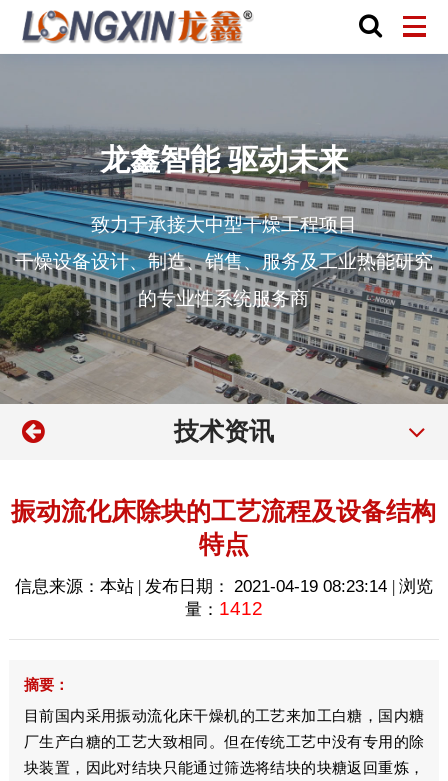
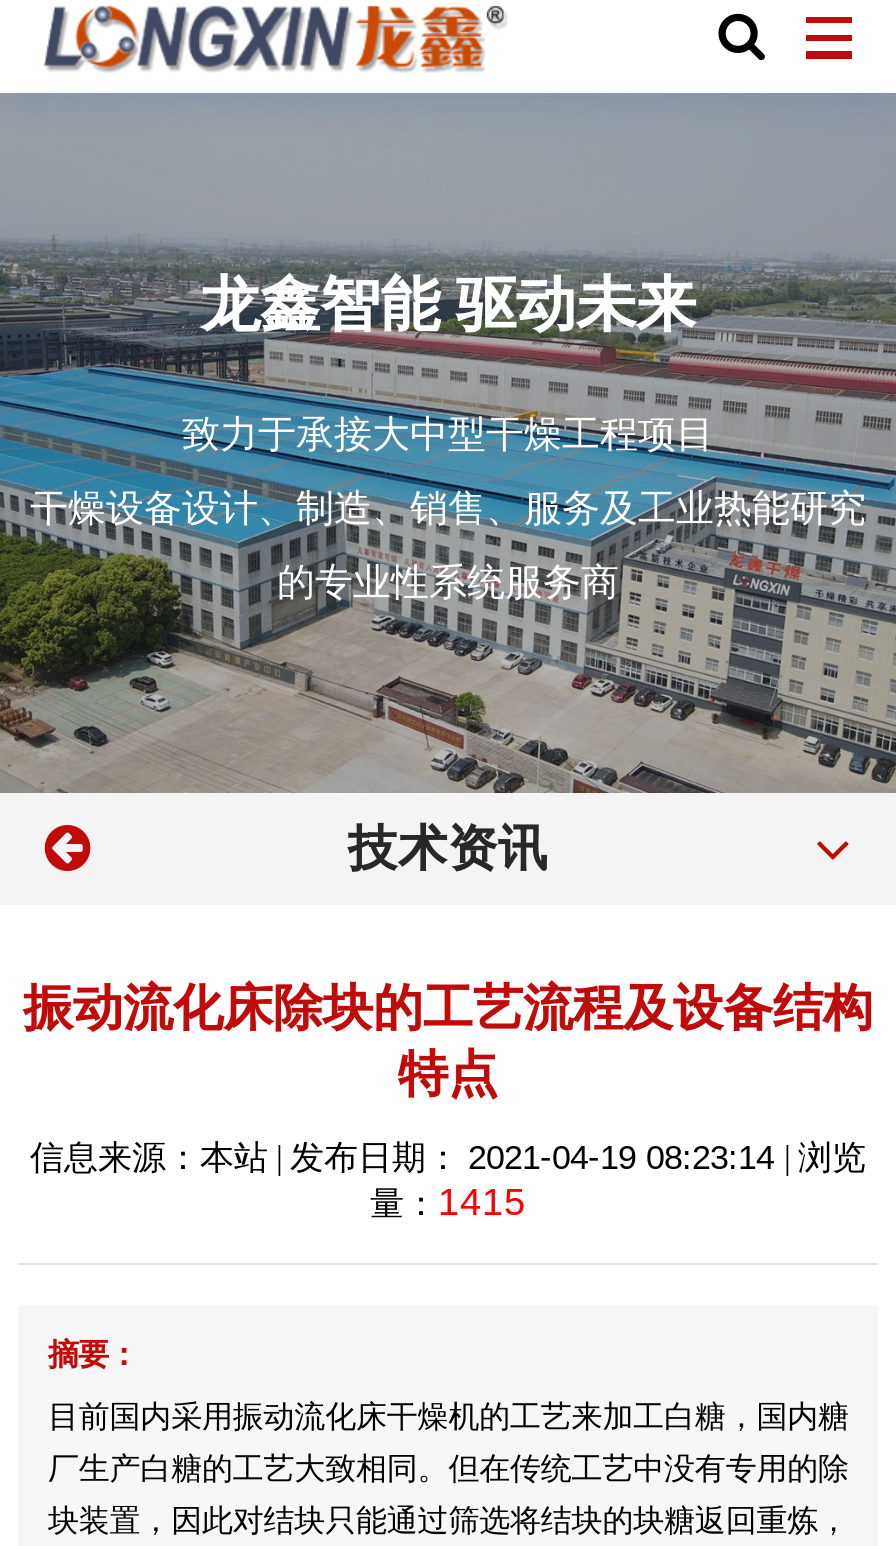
[185,598,263,619] 量：1412 -> [370,1180,526,1222] 量：1415

